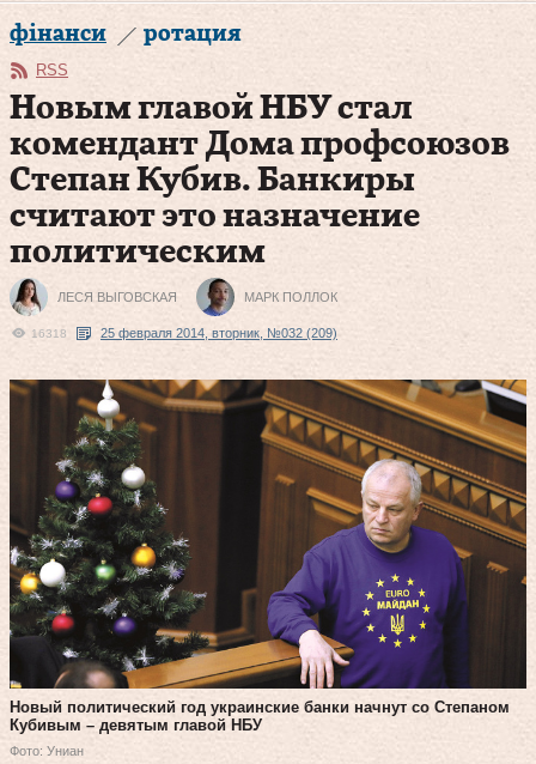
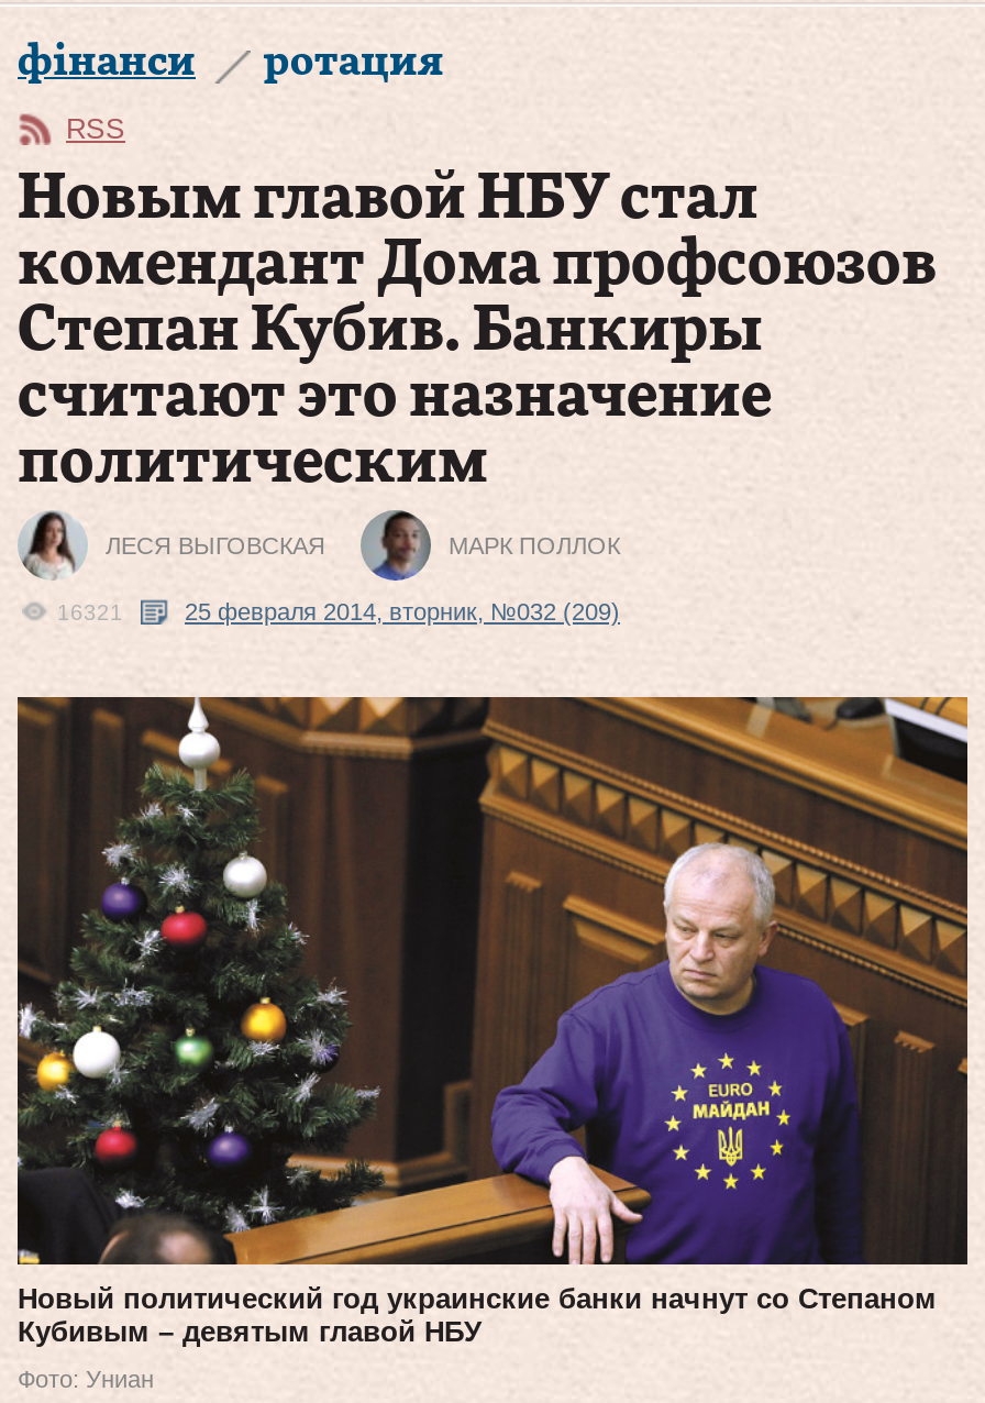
[31,327,67,340] 16318 -> [57,600,123,625] 16321

